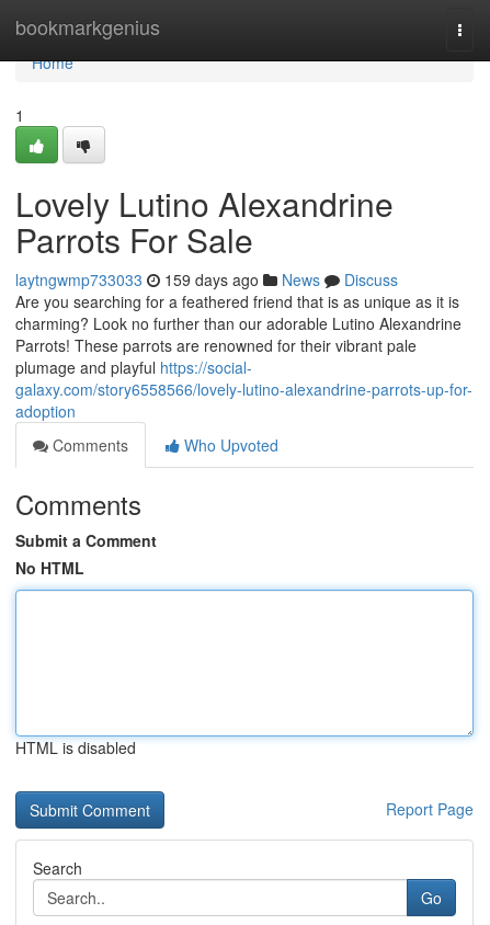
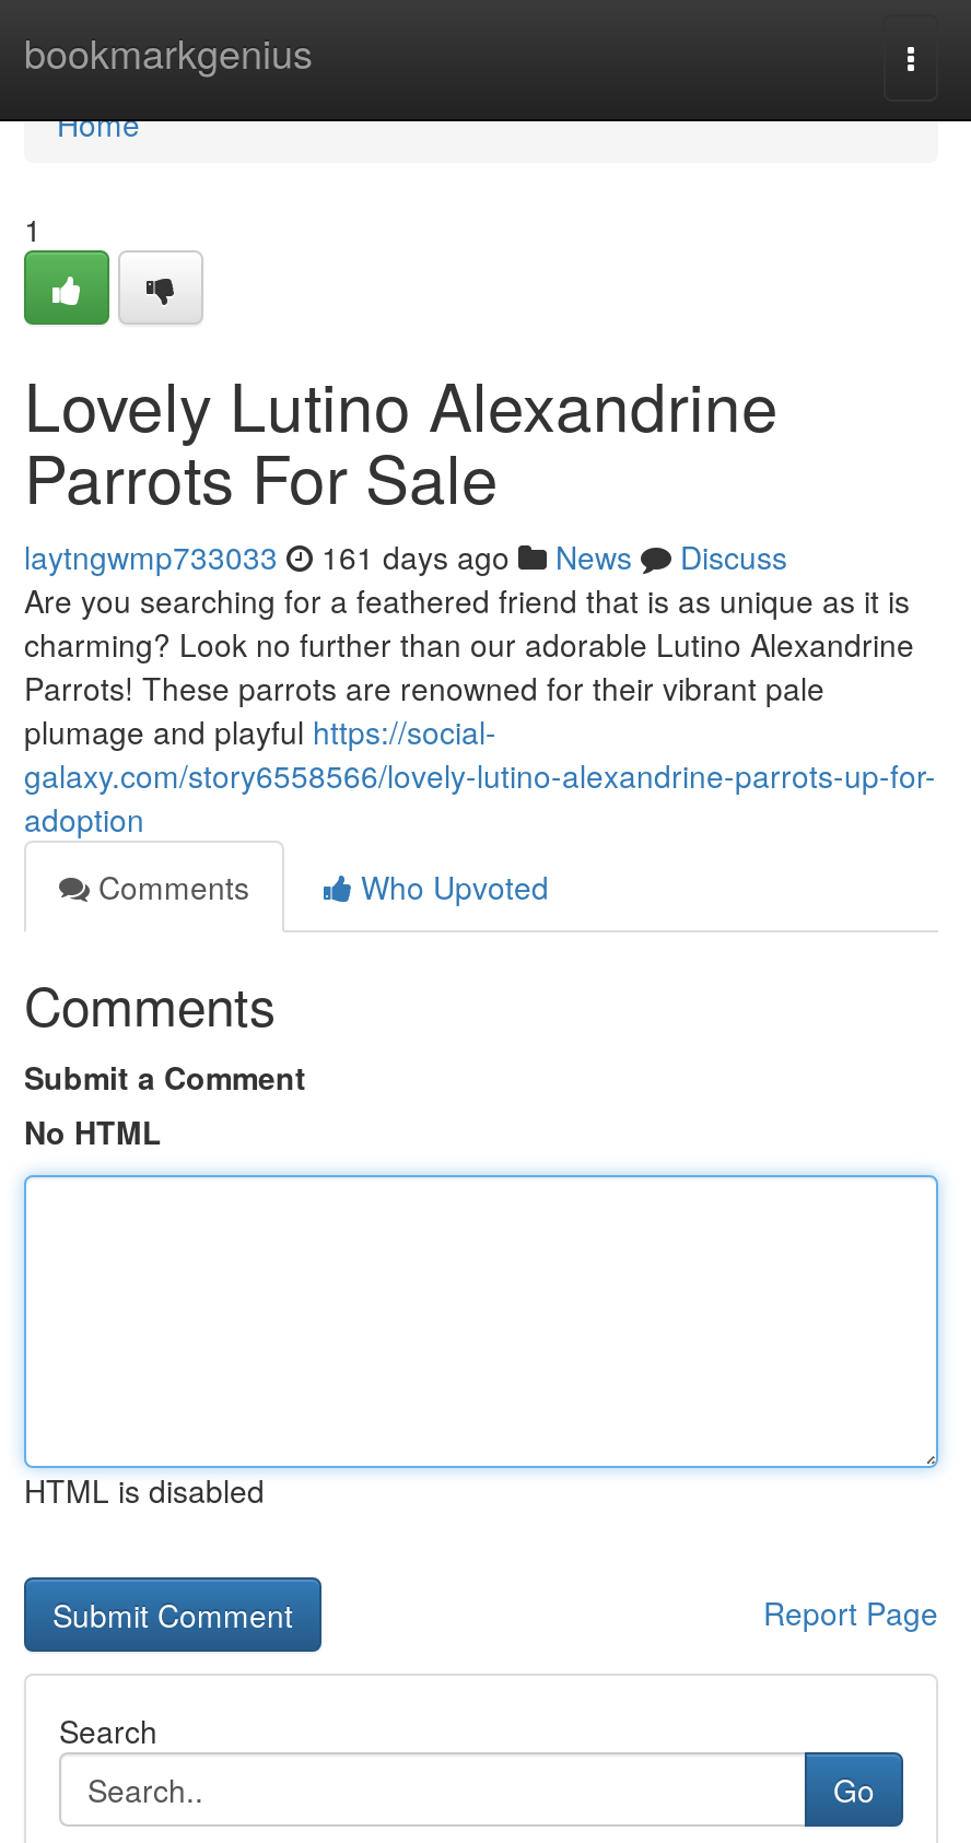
[15,269,398,290] laytngwmp733033 159 days ago News Discuss -> [24,535,787,578] laytngwmp733033 161 days ago News Discuss

